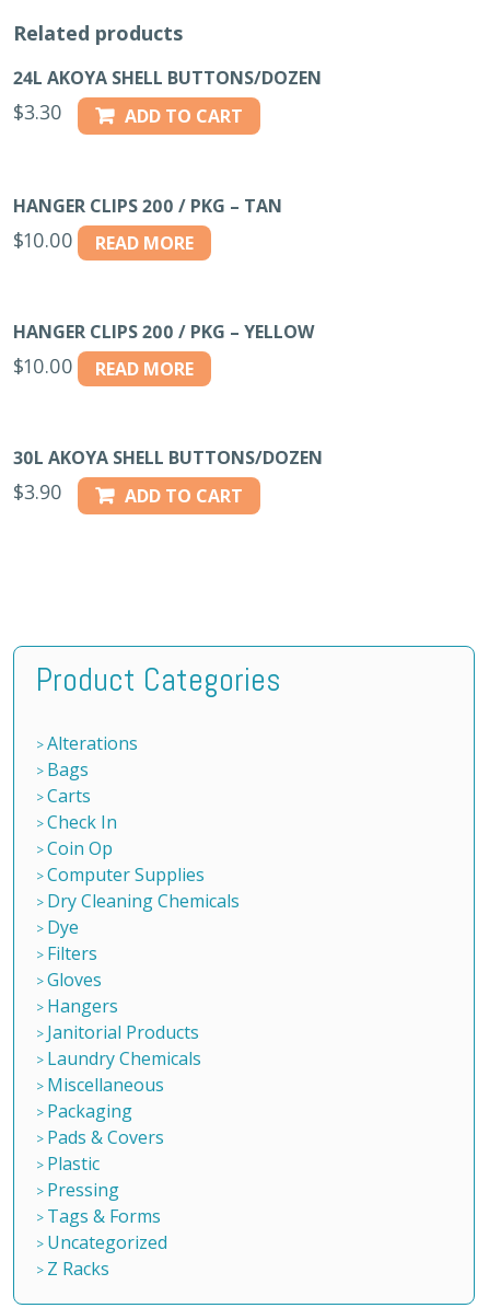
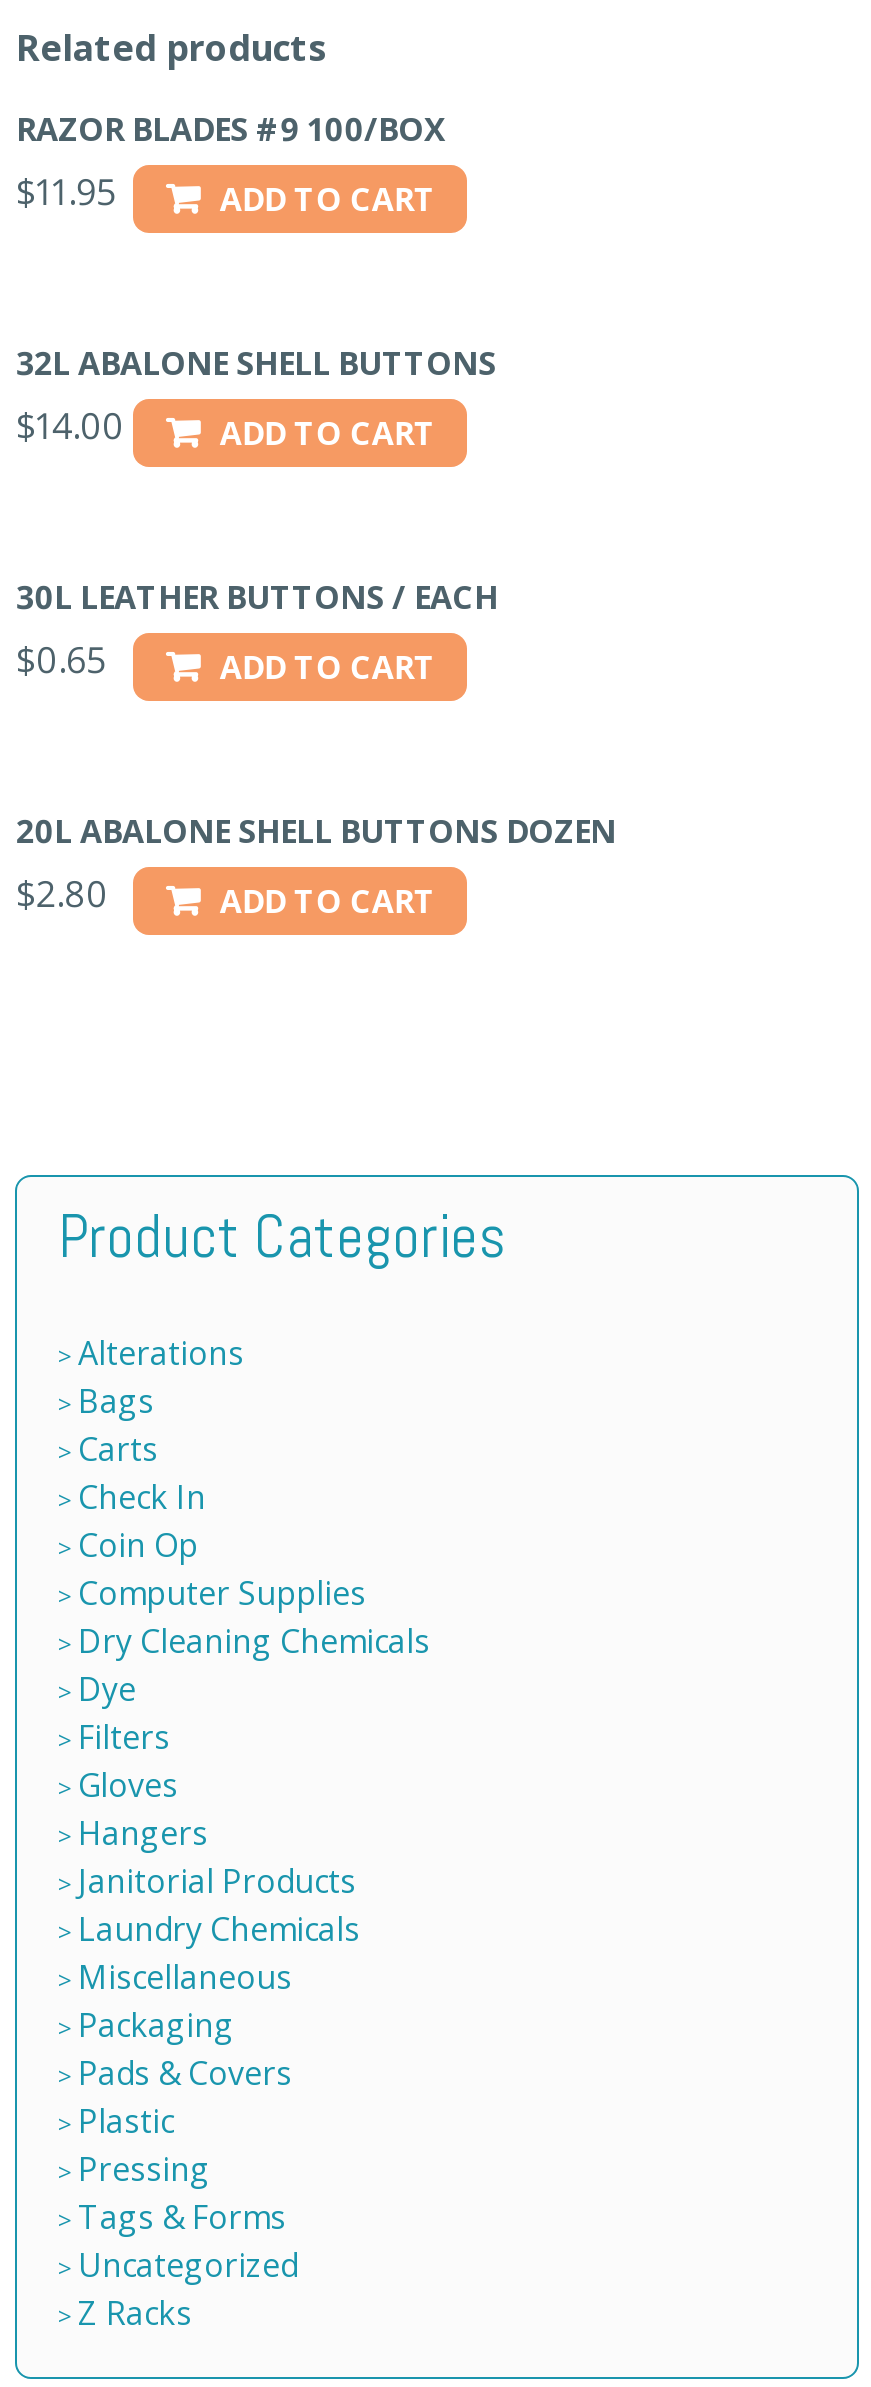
[14,66,322,125] 24L AKOYA SHELL BUTTONS/DOZEN | $3.30 -> [16,107,446,215] RAZOR BLADES #9 100/BOX | $11.95
[14,194,283,255] HANGER CLIPS 200 / PKG – TAN | $10.00 | READ MORE -> [16,341,496,455] 32L ABALONE SHELL BUTTONS | $14.00 | ADD TO CART
[14,319,314,381] HANGER CLIPS 200 / PKG – YELLOW | $10.00 | READ MORE -> [16,575,498,689] 30L LEATHER BUTTONS / EACH | $0.65 | ADD TO CART
[14,445,323,504] 30L AKOYA SHELL BUTTONS/DOZEN | $3.90 -> [16,808,616,916] 20L ABALONE SHELL BUTTONS DOZEN | $2.80

